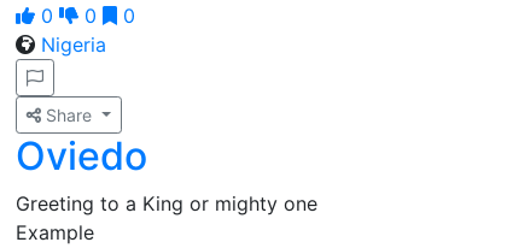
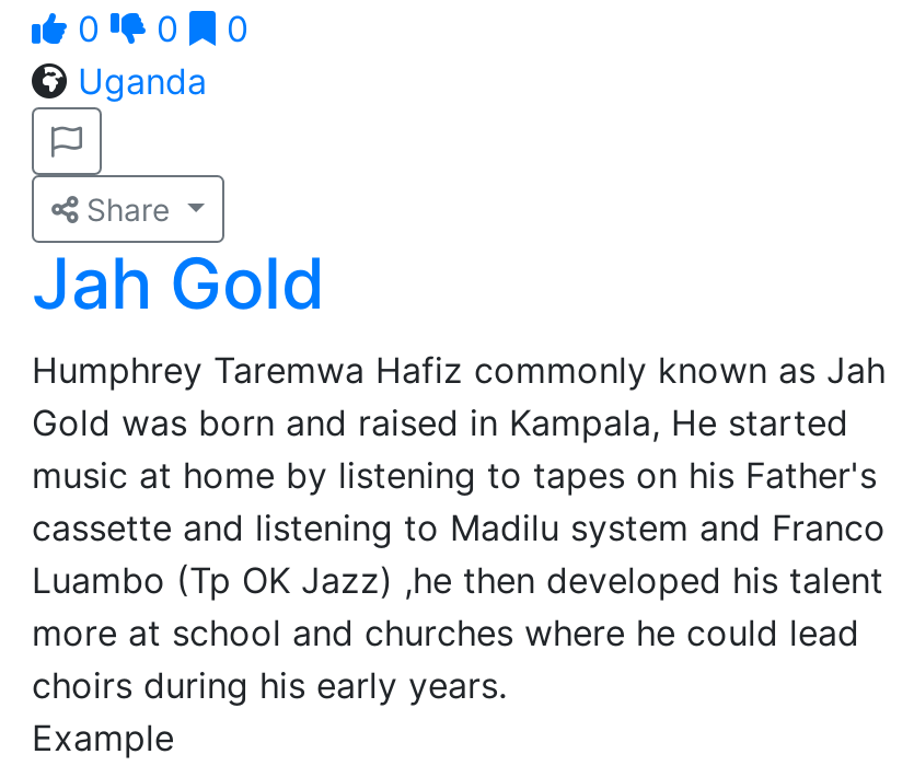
[41,33,106,57] Nigeria -> [78,59,207,103] Uganda
[16,132,317,215] Oviedo | Greeting to a King or mighty one -> [32,241,886,707] Jah Gold | Humphrey Taremwa Hafiz commonly known as Jah | Gold was born and raised in Kampala, He started | music at home by listening to tapes on his Father's | cassette and listening to Madilu system and Franco | Luambo (Tp OK Jazz) ,he then developed his talent | more at school and churches where he could lead | choirs during his early years.

